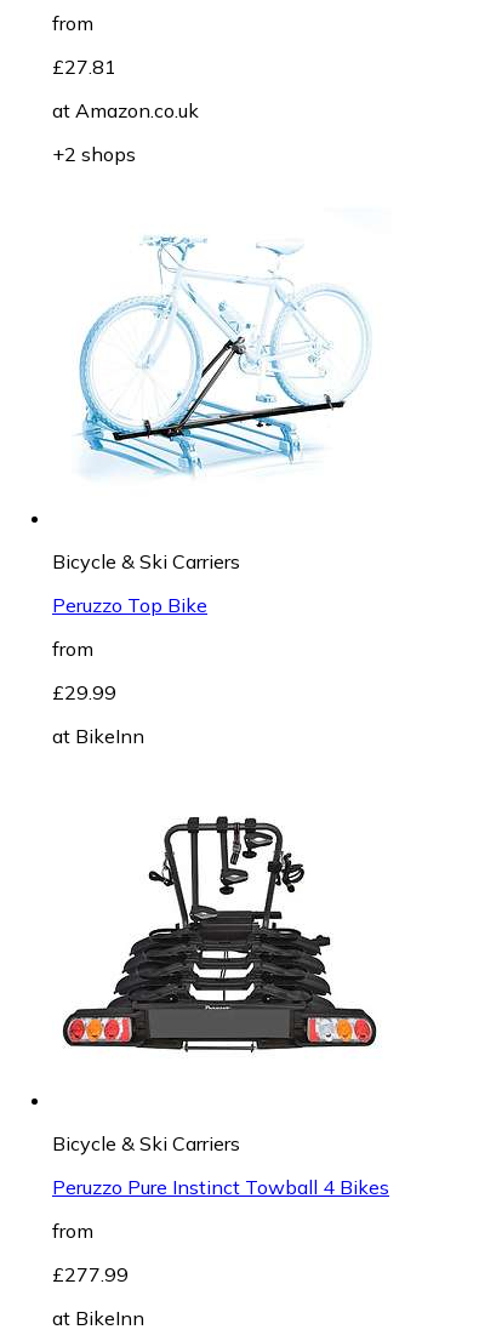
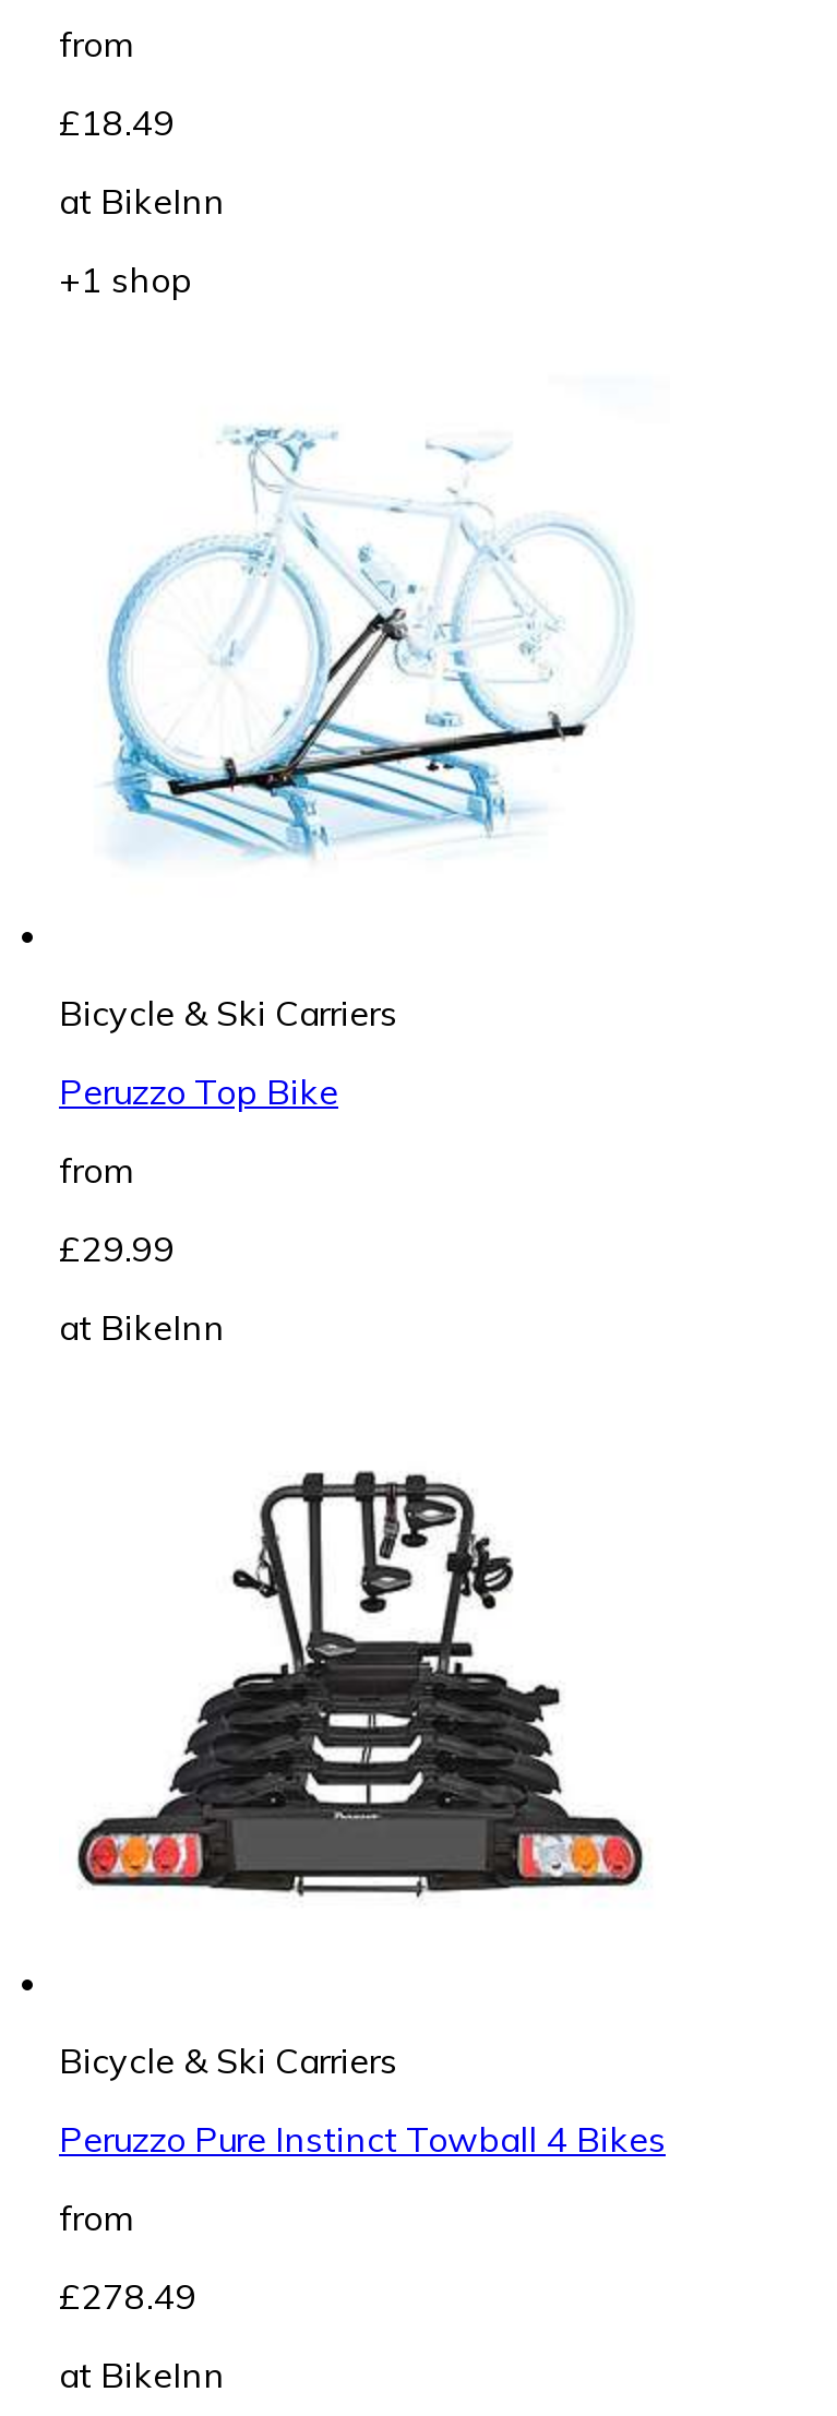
[52,54,116,79] £27.81 -> [59,100,175,144] £18.49
[52,98,199,122] at Amazon.co.uk -> [59,179,225,222] at BikeInn
[52,142,136,166] +2 shops -> [59,257,192,301] +1 shop
[52,1262,129,1286] £277.99 -> [59,2274,196,2317] £278.49

